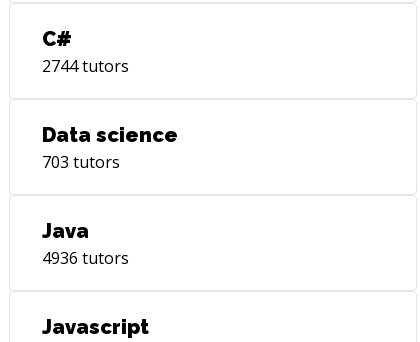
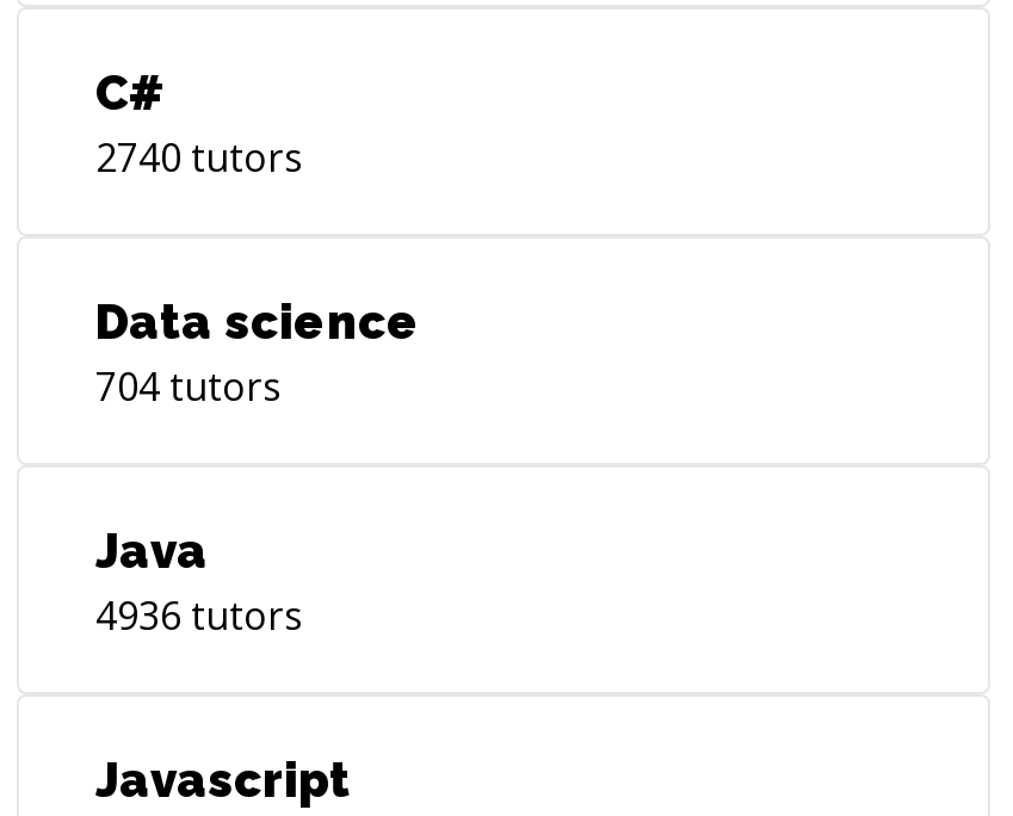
[42,55,129,77] 2744 tutors -> [95,131,303,184] 2740 tutors
[42,151,120,173] 703 tutors -> [95,360,282,413] 704 tutors

